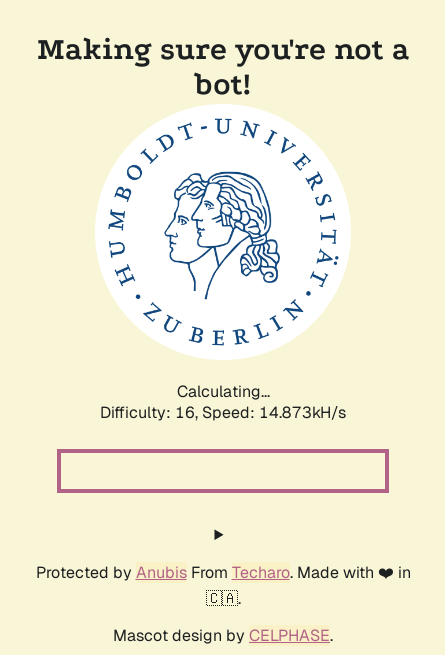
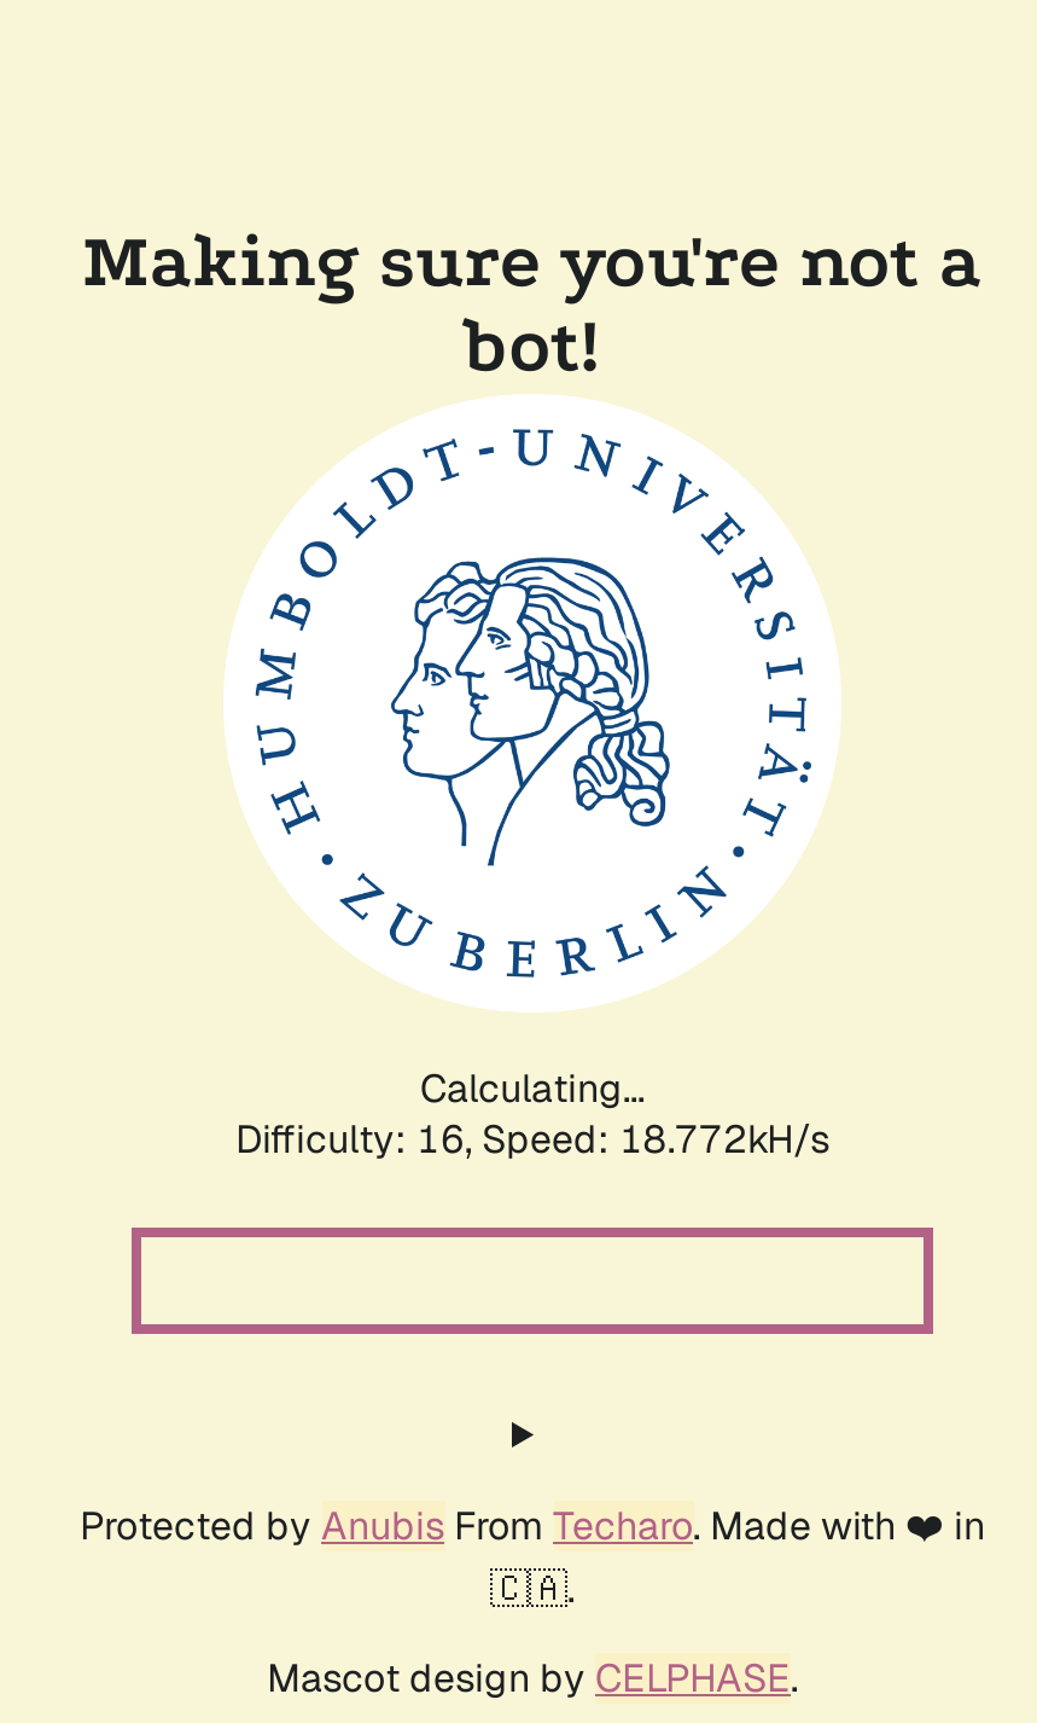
[100,402,346,423] Difficulty: 16, Speed: 14.873kH/s -> [235,1114,829,1165] Difficulty: 16, Speed: 18.772kH/s

